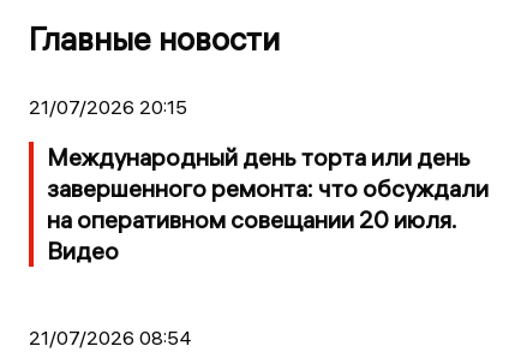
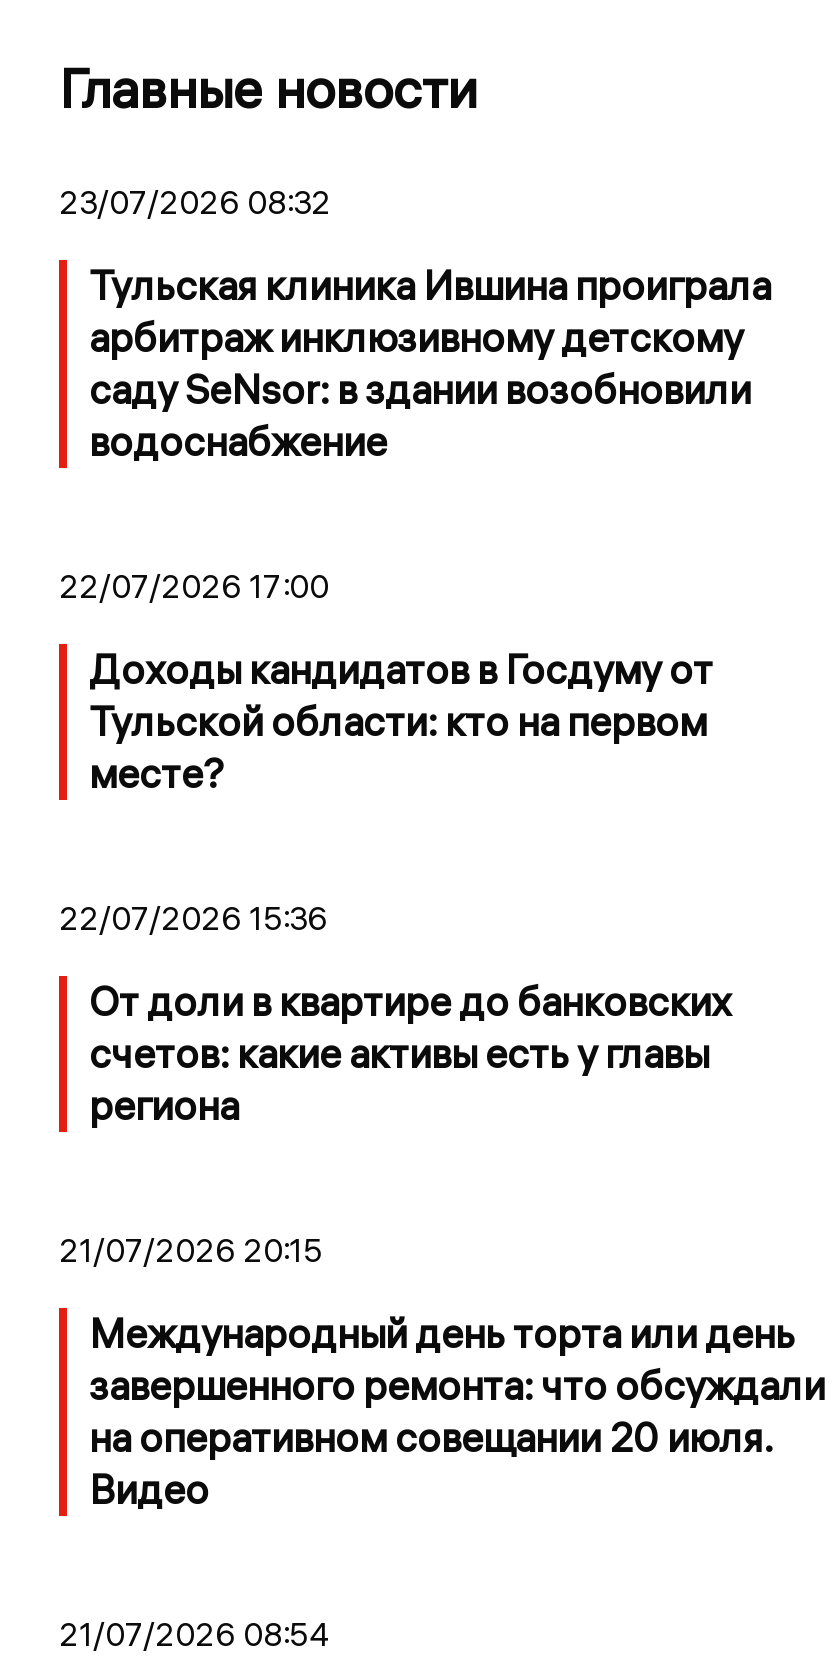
none -> [59,181,771,1129] 23/07/2026 08:32 | Тульская клиника Ившина проиграла | арбитраж инклюзивному детскому | саду SeNsor: в здании возобновили | водоснабжение | 22/07/2026 17:00 | Доходы кандидатов в Госдуму от | Тульской области: кто на первом | месте? | 22/07/2026 15:36 | От доли в квартире до банковских | счетов: какие активы есть у главы | региона

